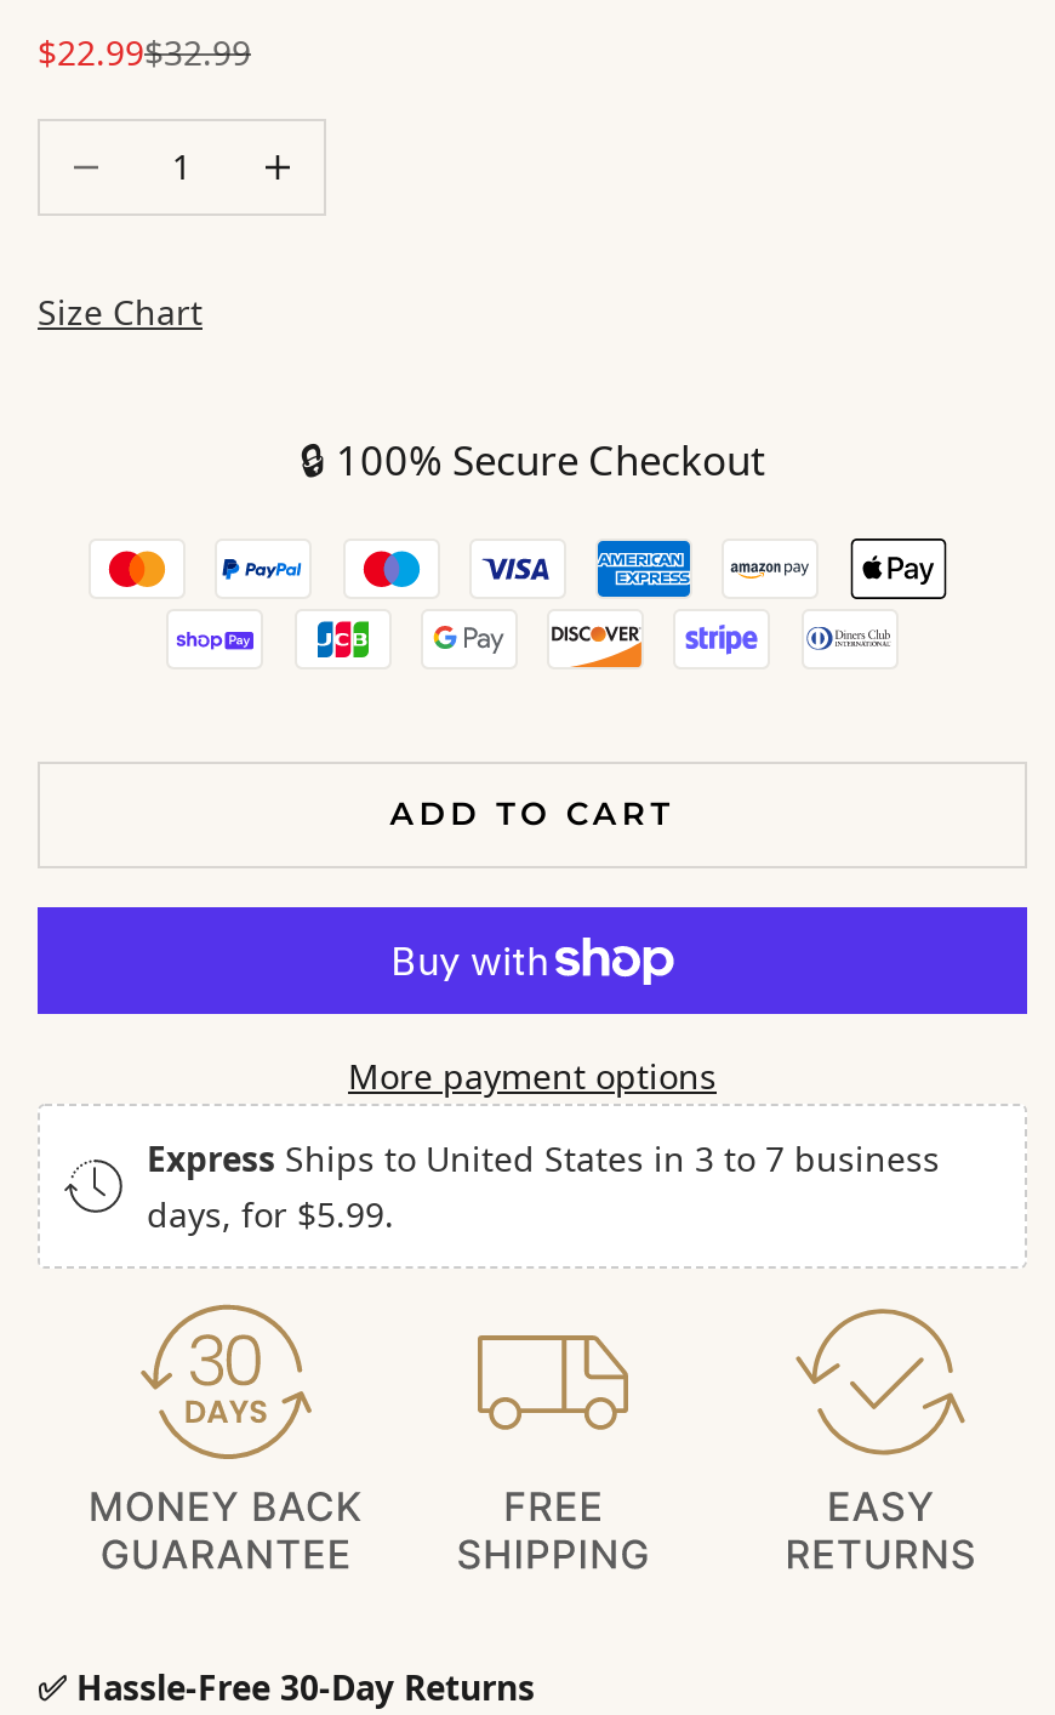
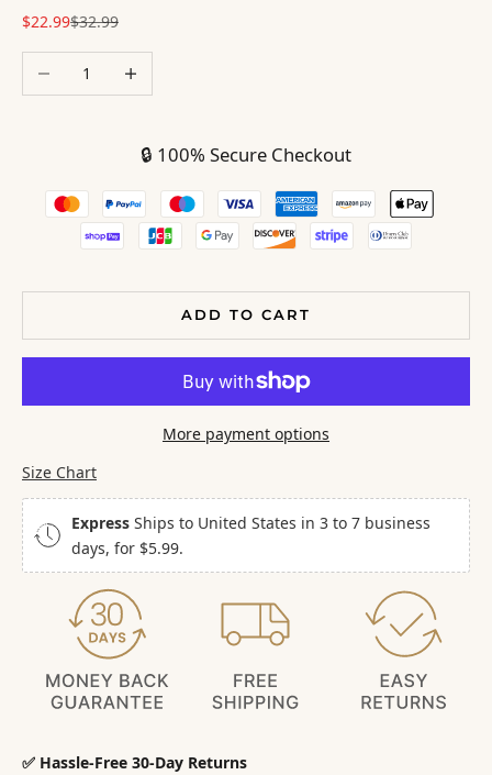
moved [38,289,203,335] -> [22,461,97,482]: Size Chart
moved [348,794,717,1098] -> [163,306,329,444]: ADD TO CART | More payment options

